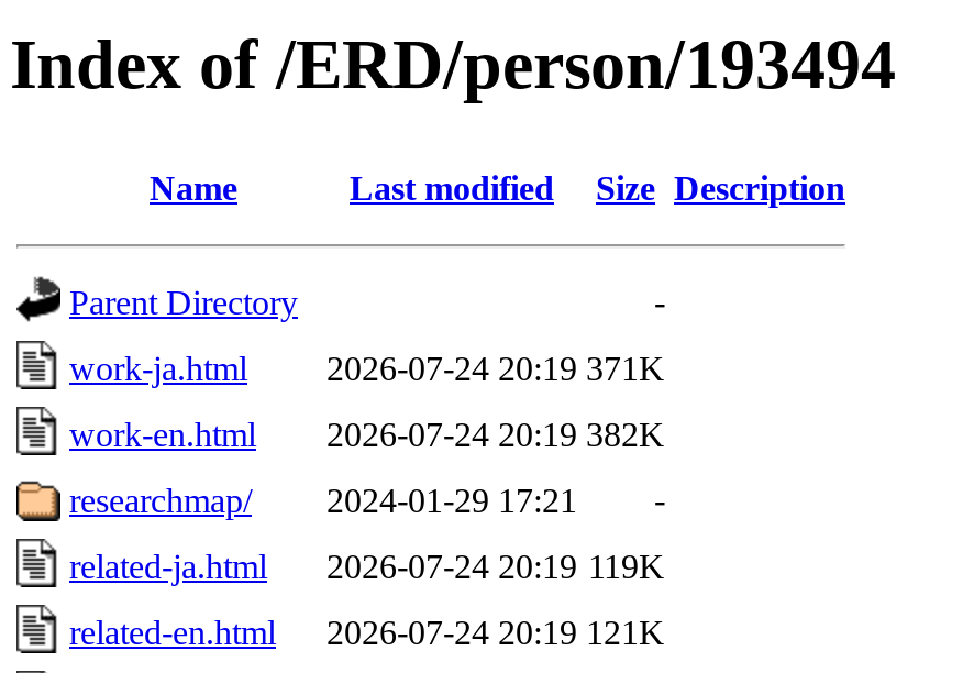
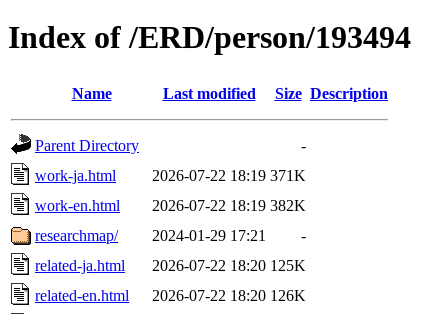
[326,349,665,387] 2026-07-24 20:19 371K -> [152,167,306,184] 2026-07-22 18:19 371K
[69,415,665,453] work-en.html 2026-07-24 20:19 382K -> [35,197,306,214] work-en.html 2026-07-22 18:19 382K
[69,547,665,585] related-ja.html 2026-07-24 20:19 119K -> [35,257,306,274] related-ja.html 2026-07-22 18:20 125K
[69,613,665,651] related-en.html 2026-07-24 20:19 121K -> [35,287,306,304] related-en.html 2026-07-22 18:20 126K

